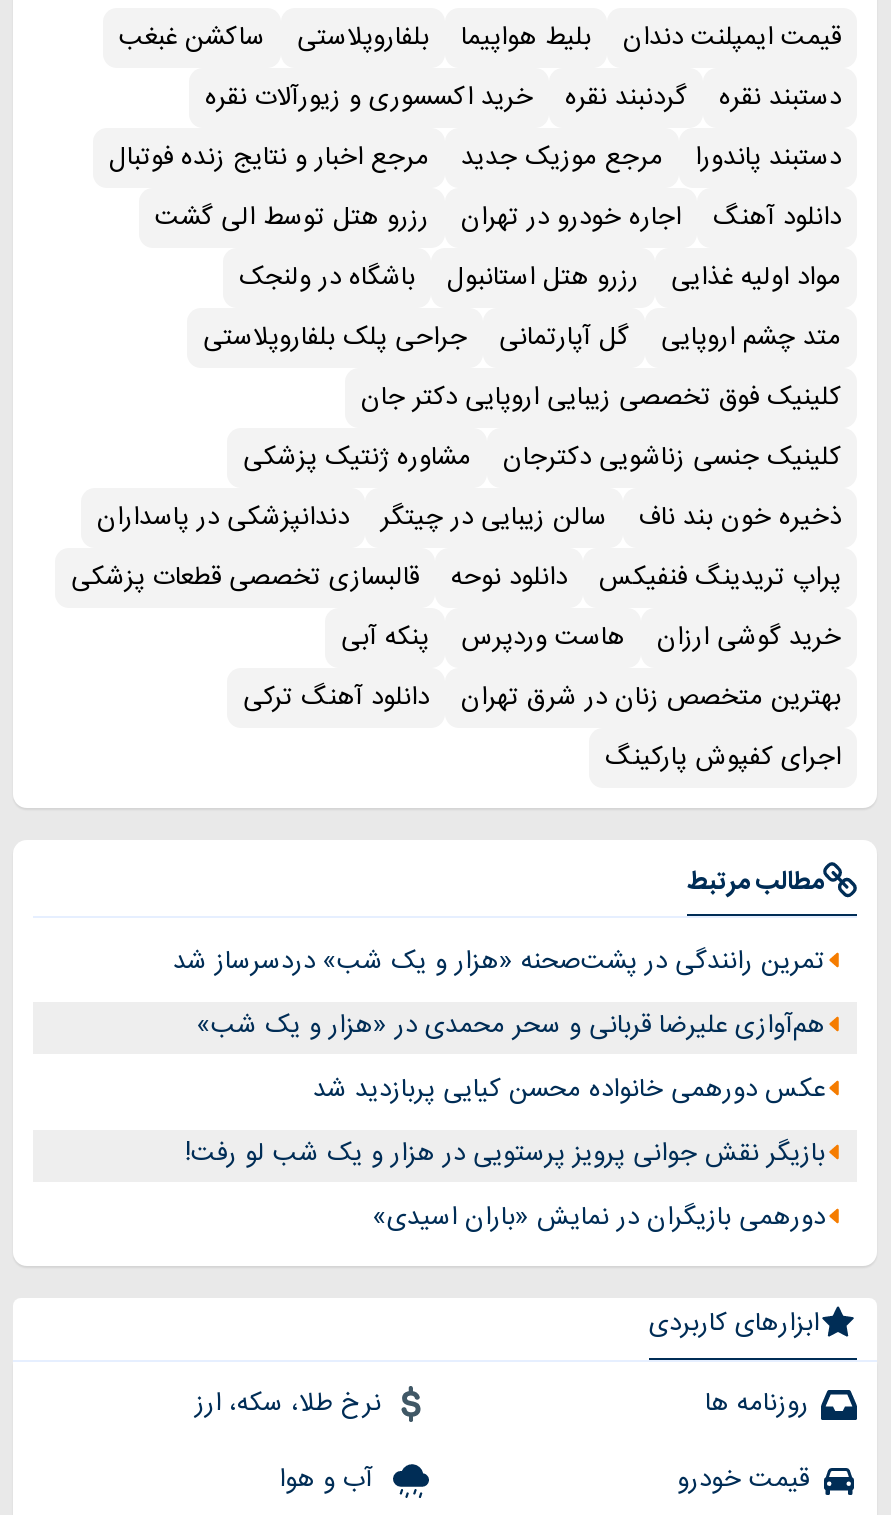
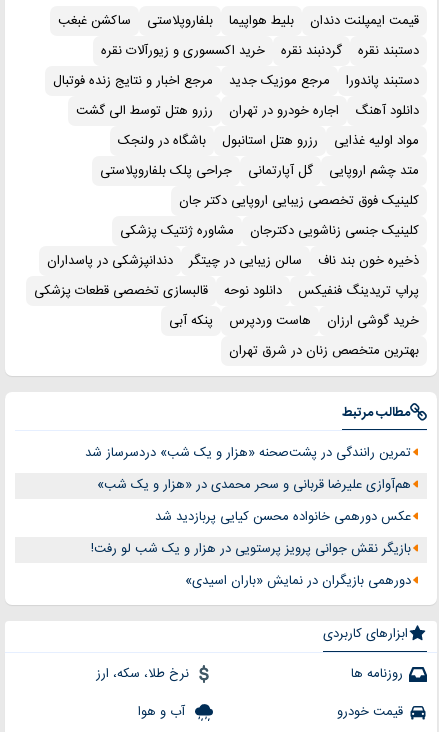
[243,675,841,779] دانلود آهنگ ترکی | اجرای کفپوش پارکینگ -> none

